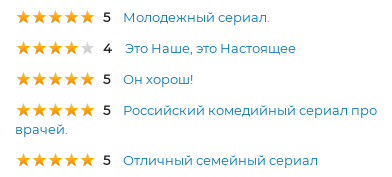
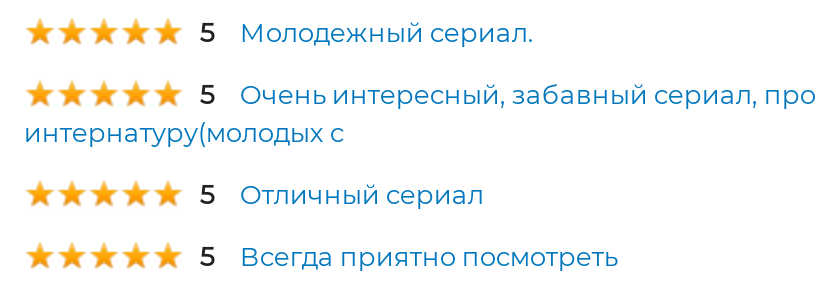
[103,40,296,56] 4 | Это Наше, это Настоящее -> none
[123,71,193,87] Он хорош! -> [24,78,816,148] Очень интересный, забавный сериал, про | интернатуру(молодых с
[15,102,377,137] Российский комедийный сериал про | врачей. -> [240,178,484,210] Отличный сериал
[123,152,318,168] Отличный семейный сериал -> [240,240,618,272] Всегда приятно посмотреть

